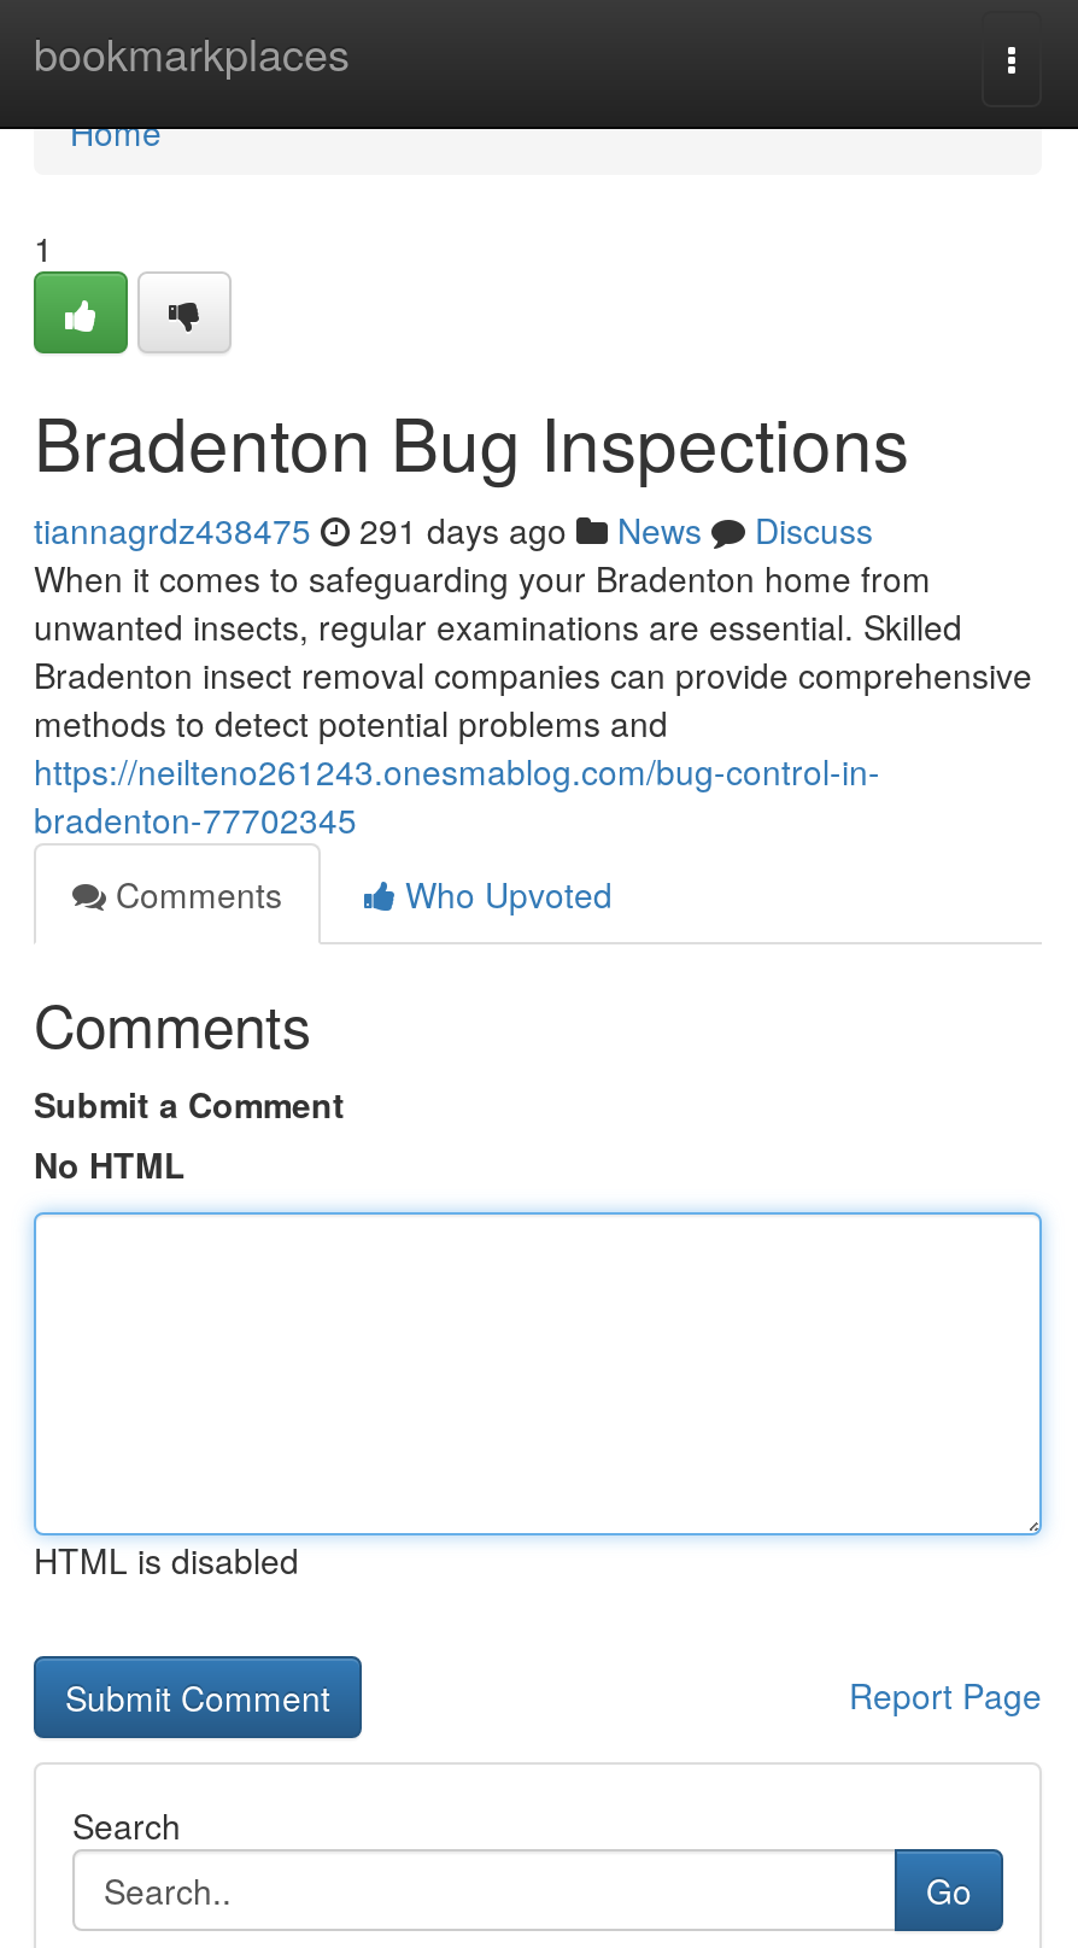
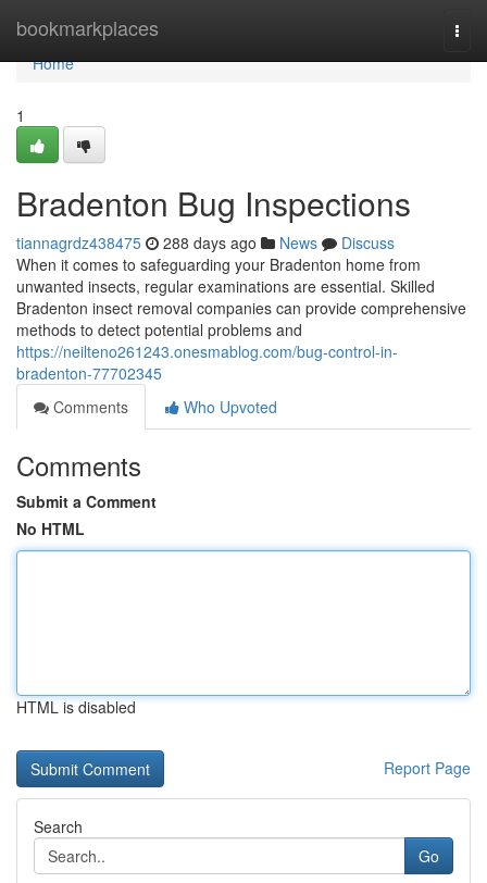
[34,505,873,554] tiannagrdz438475 291 days ago News Discuss -> [16,232,395,253] tiannagrdz438475 288 days ago News Discuss

